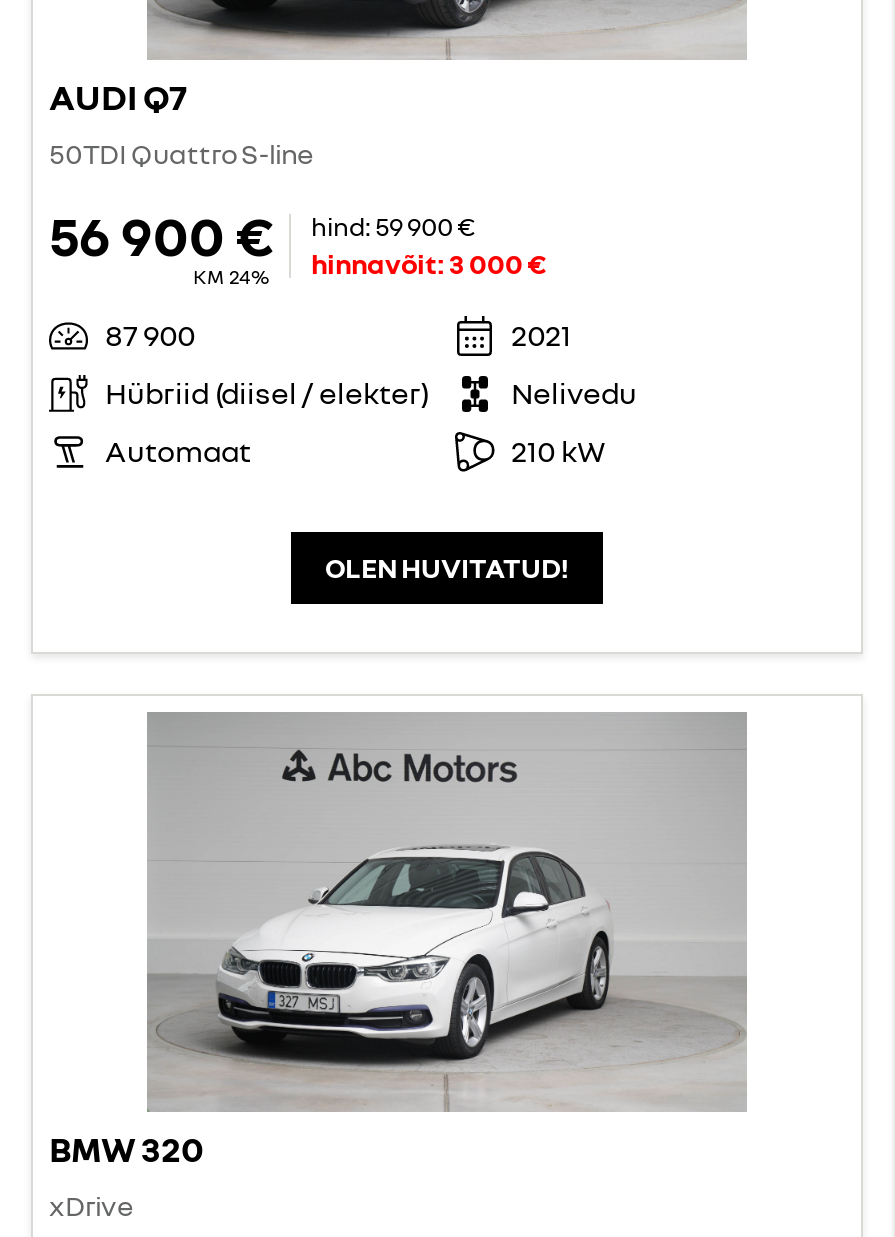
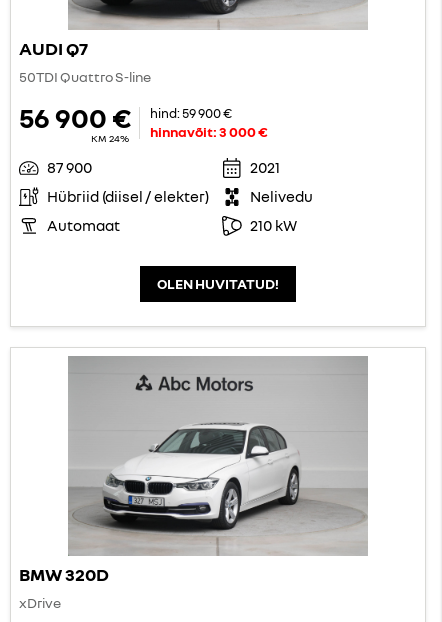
[49,1126,203,1170] BMW 320 -> [19,563,109,585] BMW 320D

